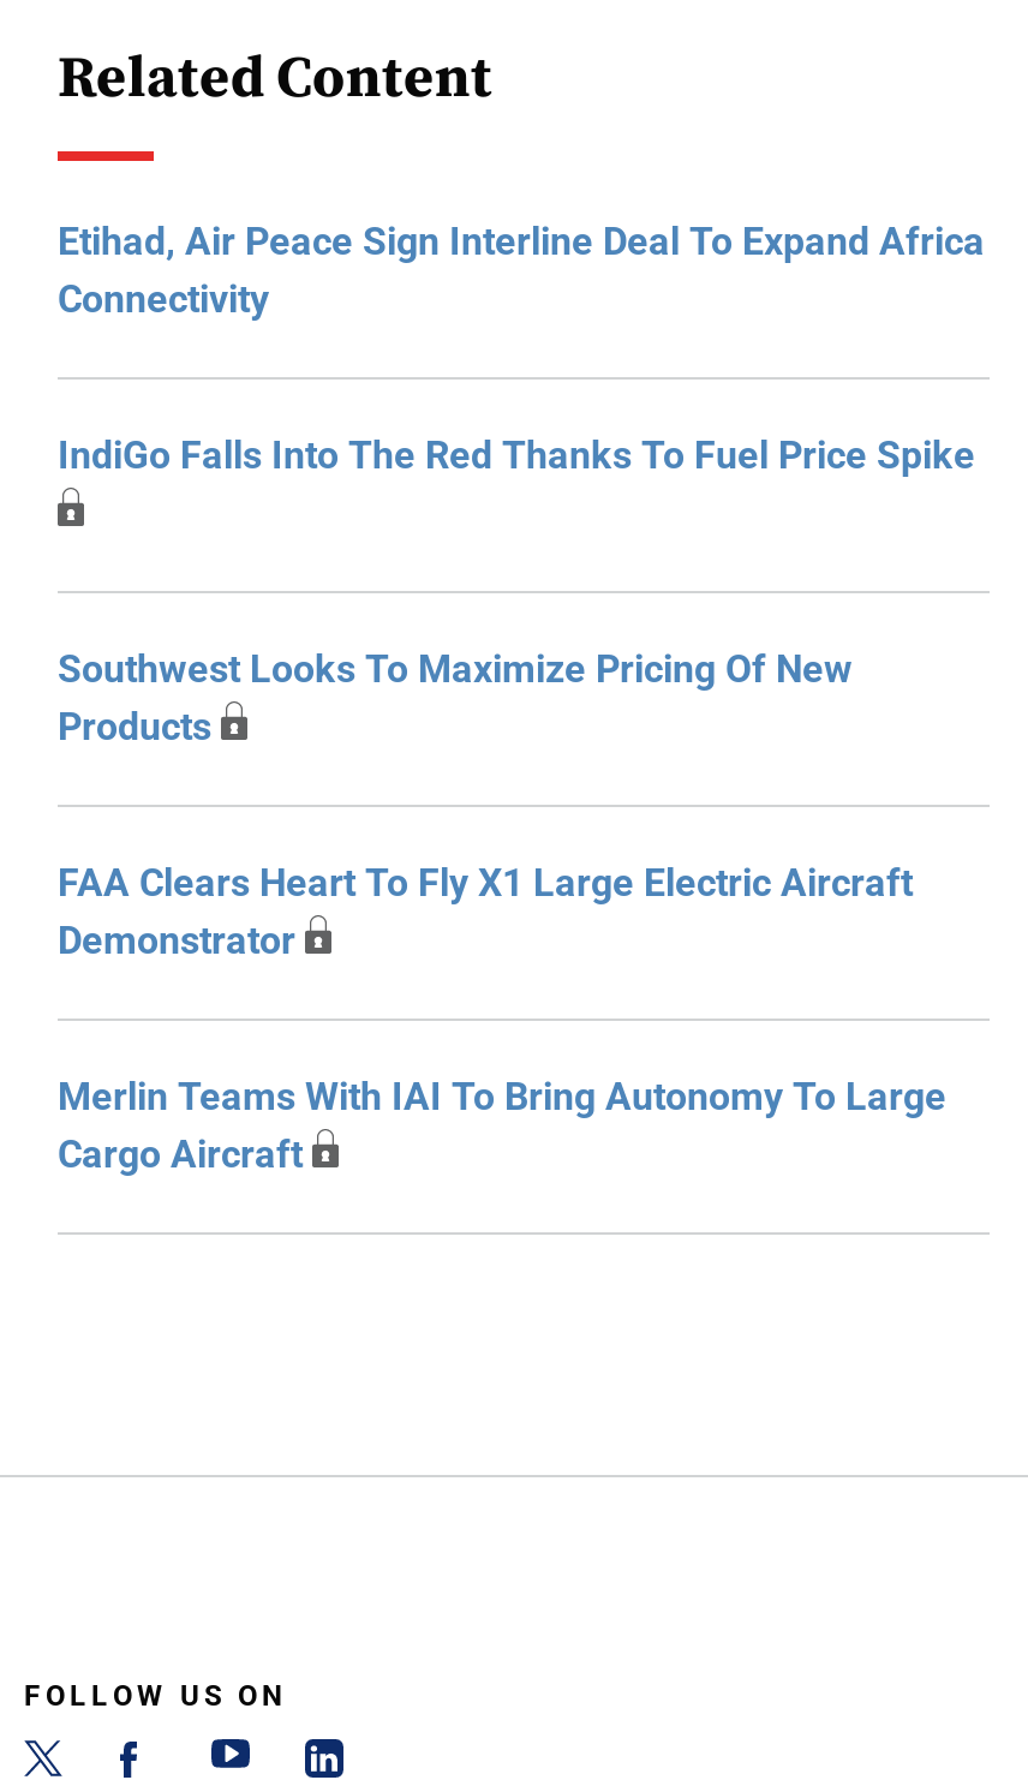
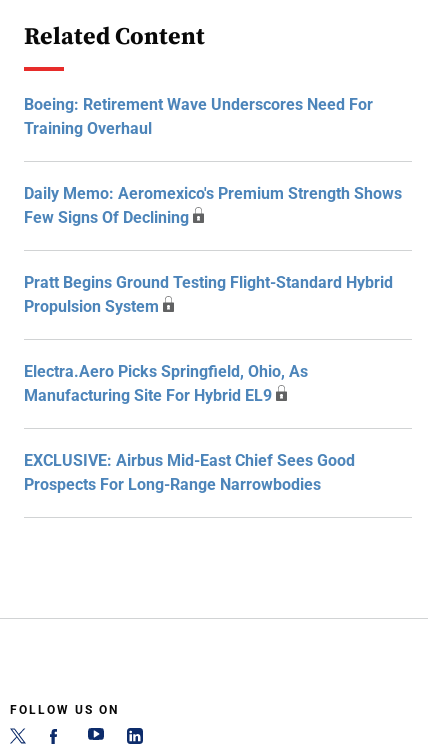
[58,219,985,322] Etihad, Air Peace Sign Interline Deal To Expand Africa | Connectivity -> [24,95,373,138] Boeing: Retirement Wave Underscores Need For | Training Overhaul
[58,432,975,478] IndiGo Falls Into The Red Thanks To Fuel Price Spike -> [24,184,402,227] Daily Memo: Aeromexico's Premium Strength Shows | Few Signs Of Declining
[58,646,853,749] Southwest Looks To Maximize Pricing Of New | Products -> [24,273,393,316] Pratt Begins Ground Testing Flight-Standard Hybrid | Propulsion System
[58,860,913,963] FAA Clears Heart To Fly X1 Large Electric Aircraft | Demonstrator -> [24,362,308,405] Electra.aero Picks Springfield, Ohio, As | Manufacturing Site For Hybrid EL9
[58,1074,946,1177] Merlin Teams With IAI To Bring Autonomy To Large | Cargo Aircraft -> [24,451,355,494] EXCLUSIVE: Airbus Mid-East Chief Sees Good | Prospects For Long-Range Narrowbodies

